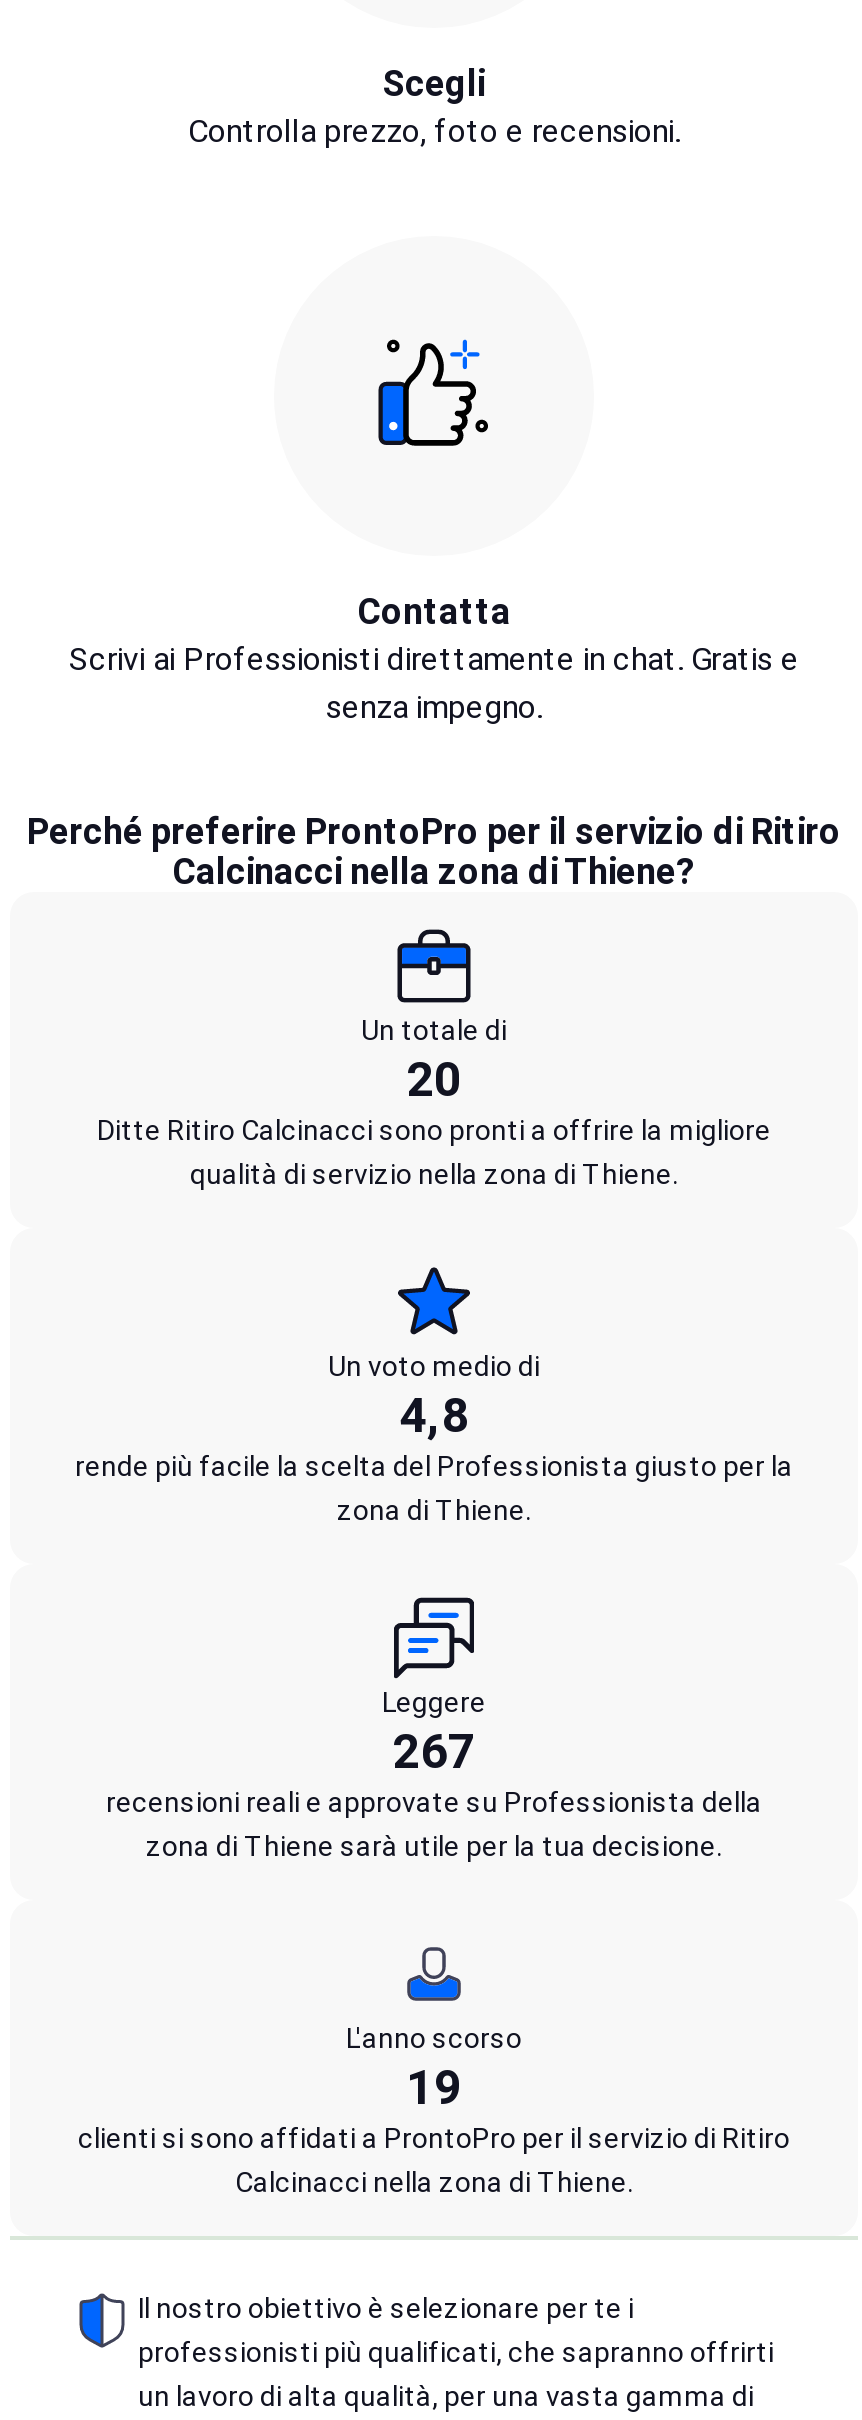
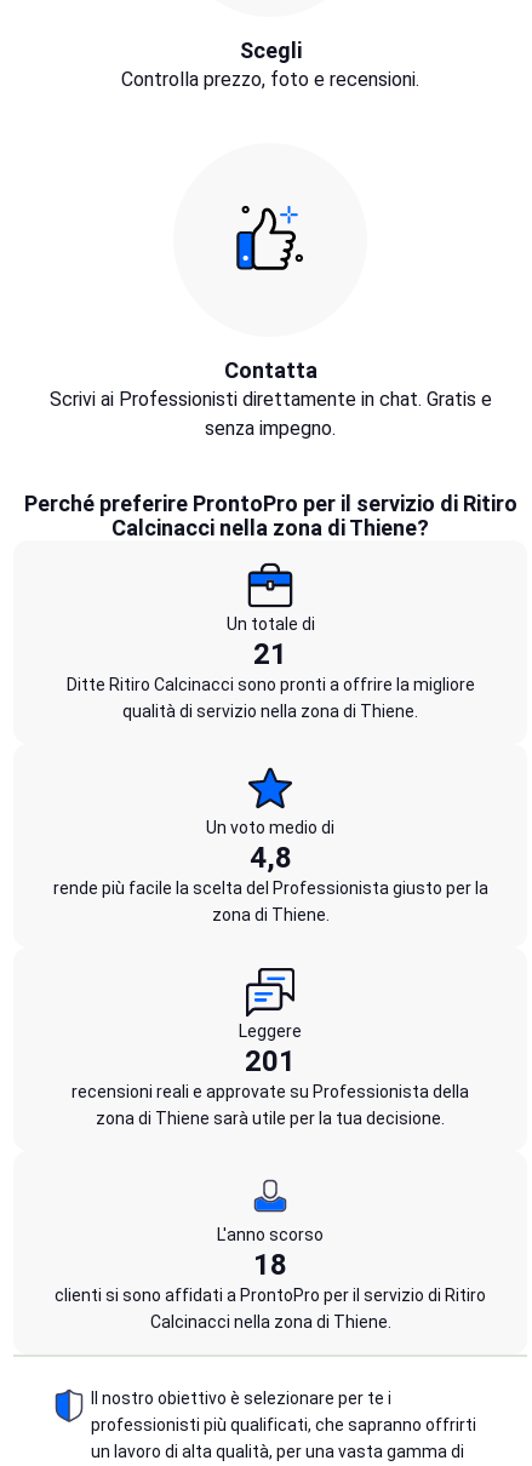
[406,1052,462,1108] 20 -> [253,637,287,671] 21
[392,1724,476,1780] 267 -> [245,1044,296,1078] 201
[406,2060,462,2116] 19 -> [253,1248,287,1282] 18

